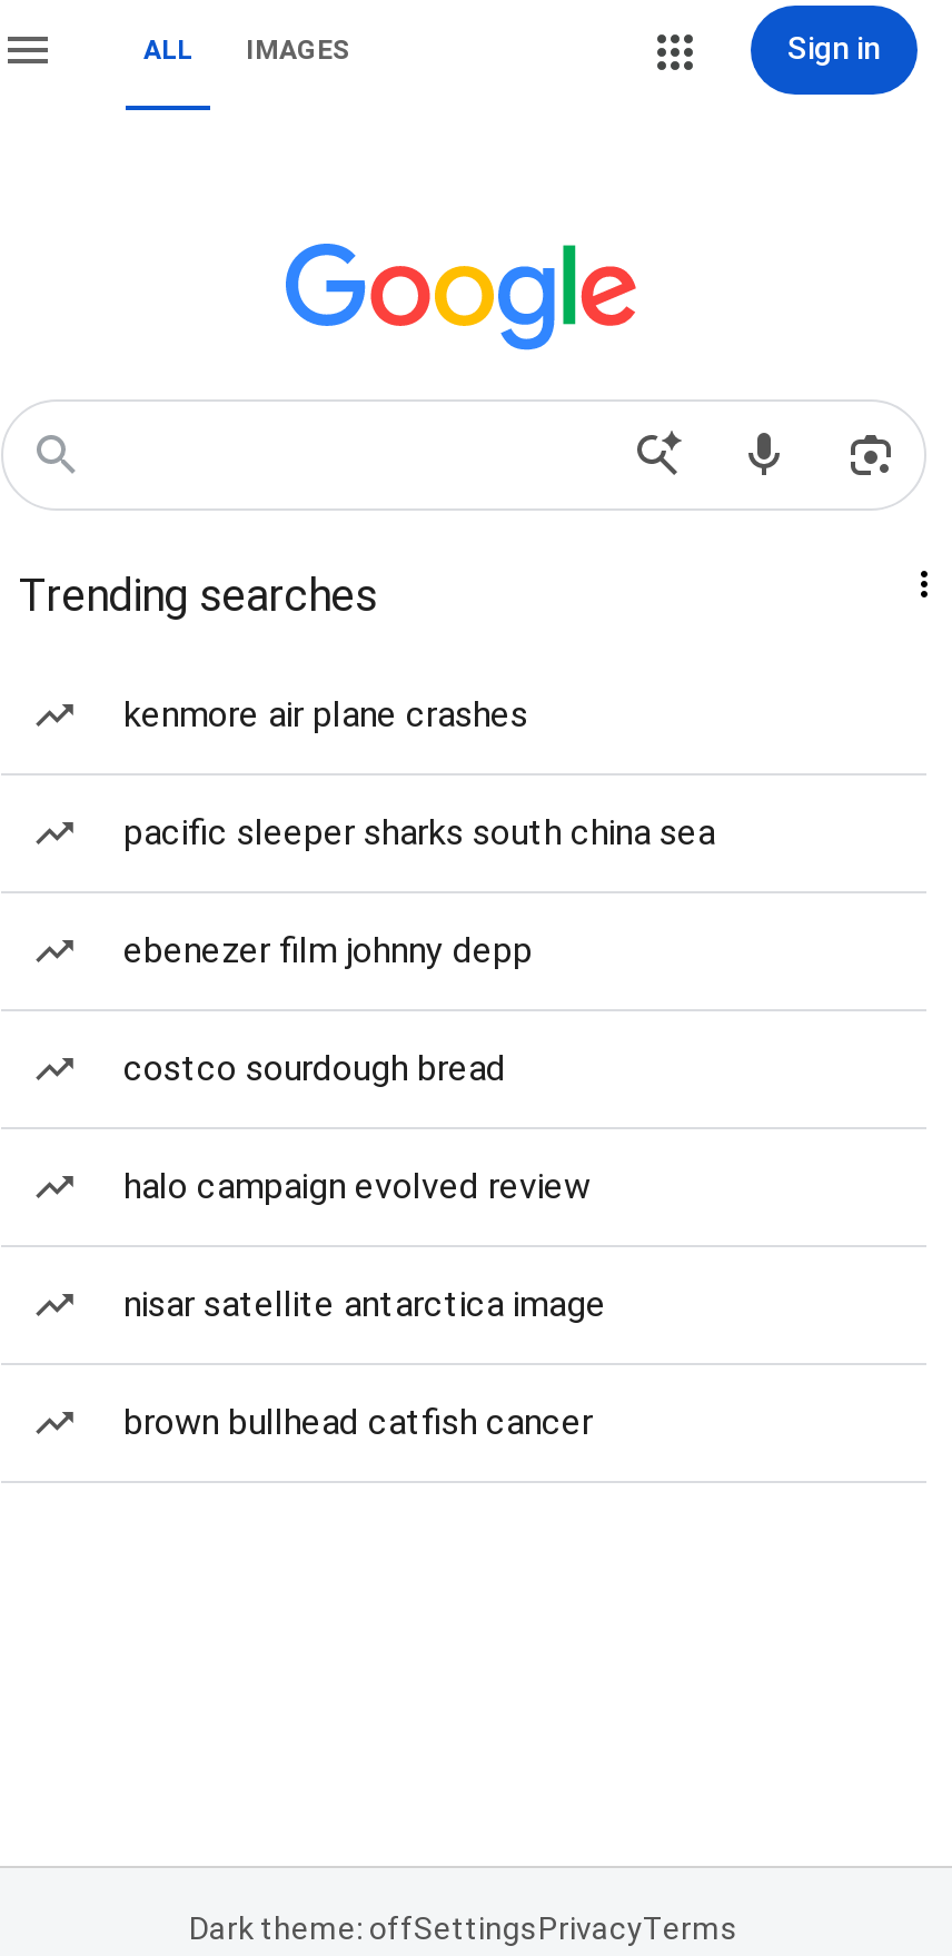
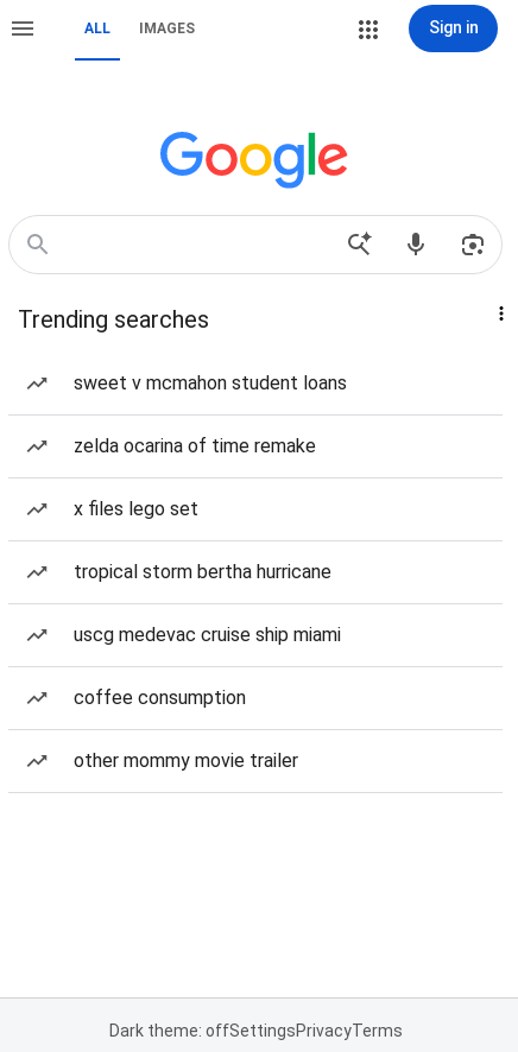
[123,693,528,735] kenmore air plane crashes -> [74,372,347,394] sweet v mcmahon student loans
[123,811,715,853] pacific sleeper sharks south china sea -> [74,435,316,457] zelda ocarina of time remake
[123,929,533,971] ebenezer film johnny depp -> [74,498,198,520] x files lego set
[123,1047,506,1089] costco sourdough bread -> [74,560,331,583] tropical storm bertha hurricane
[123,1165,591,1207] halo campaign evolved review -> [74,623,341,646] uscg medevac cruise ship miami
[123,1283,606,1325] nisar satellite antarctica image -> [74,686,246,709] coffee consumption
[123,1401,593,1443] brown bullhead catfish cancer -> [74,749,298,772] other mommy movie trailer

